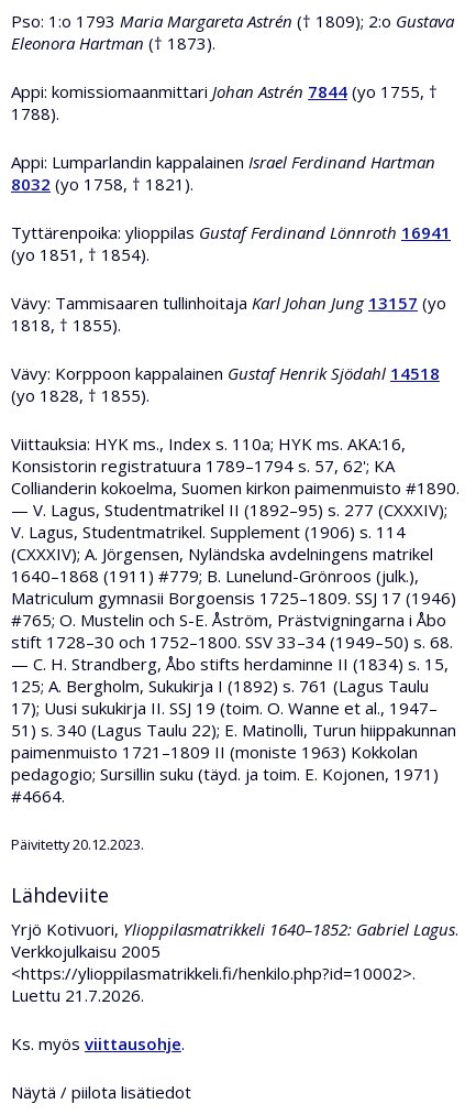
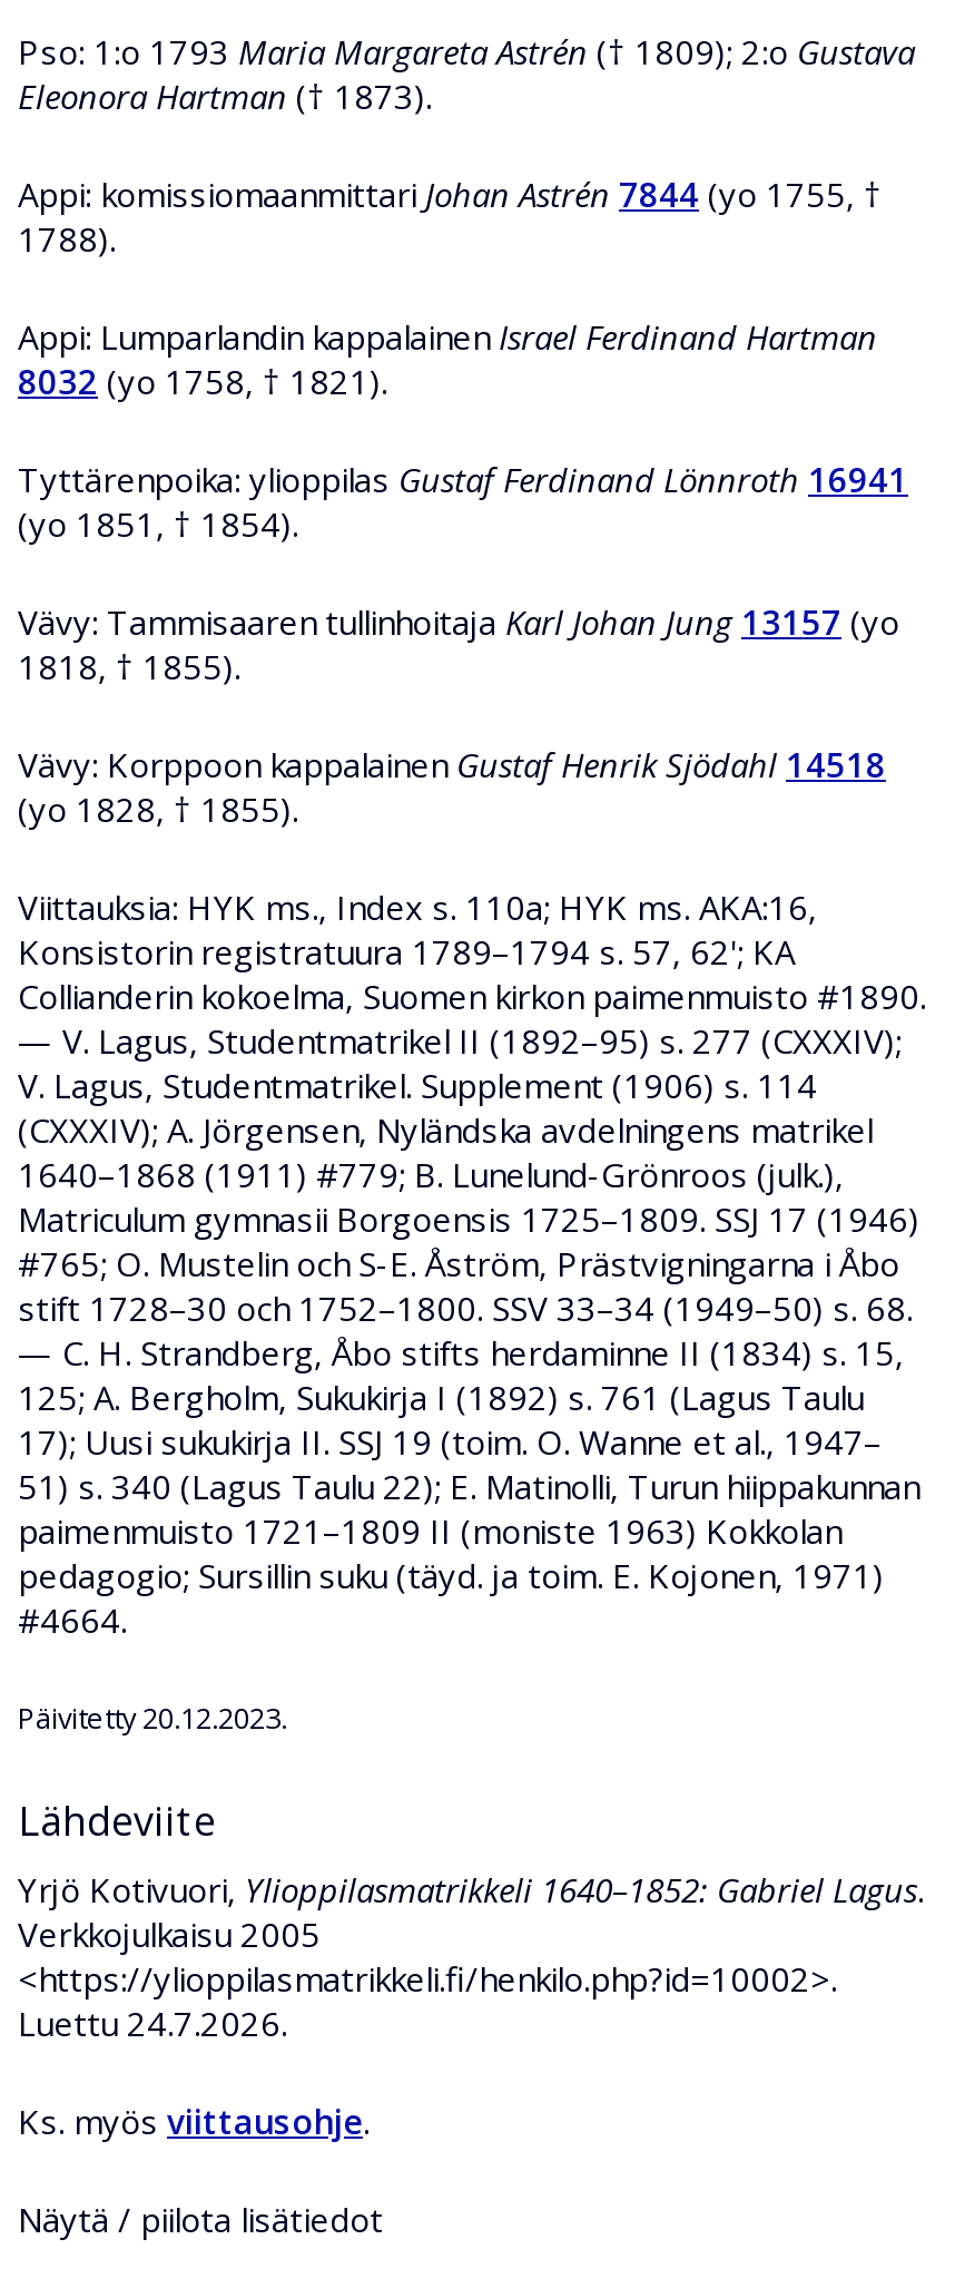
[11,984,144,1006] Luettu 21.7.2026. -> [18,2001,287,2045] Luettu 24.7.2026.

